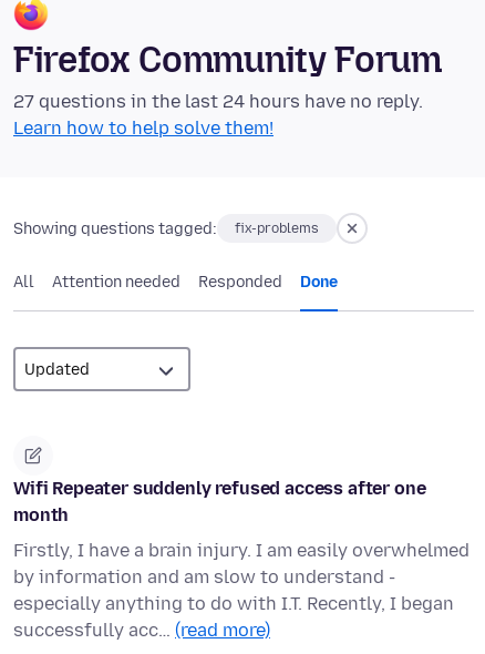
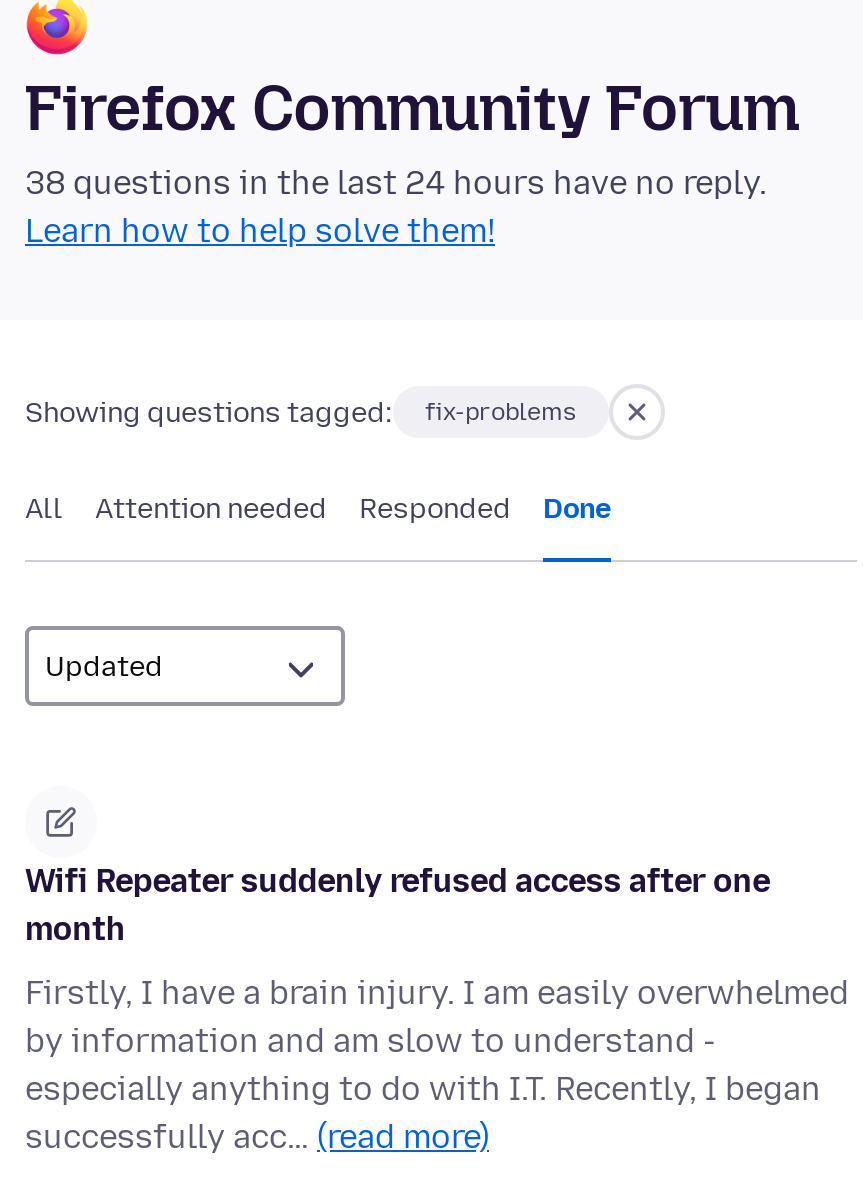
[13,91,423,113] 27 questions in the last 24 hours have no reply. -> [25,165,767,203] 38 questions in the last 24 hours have no reply.

